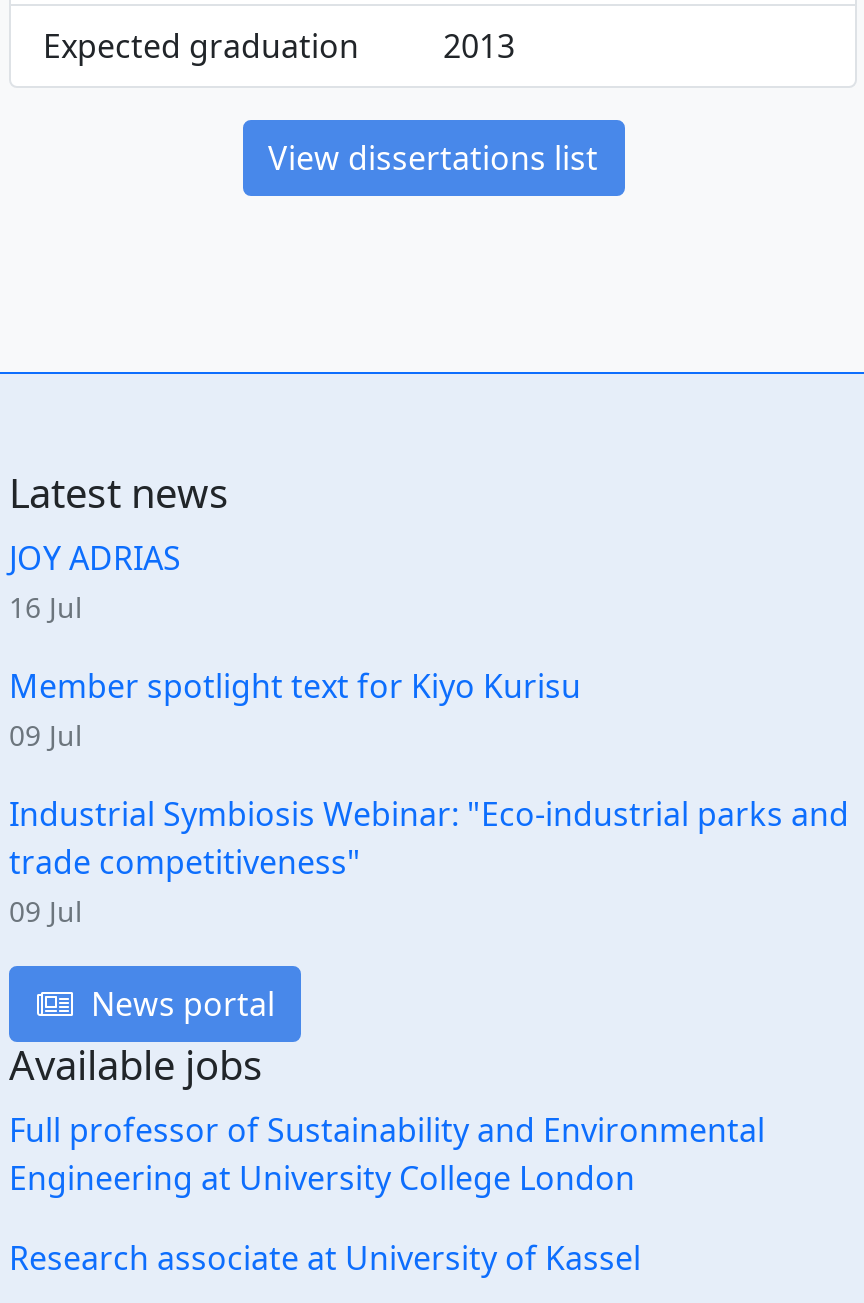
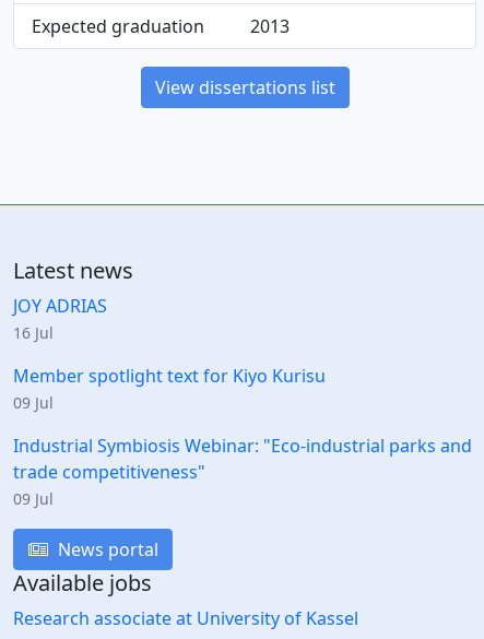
[9,1109,765,1201] Full professor of Sustainability and Environmental | Engineering at University College London -> none

